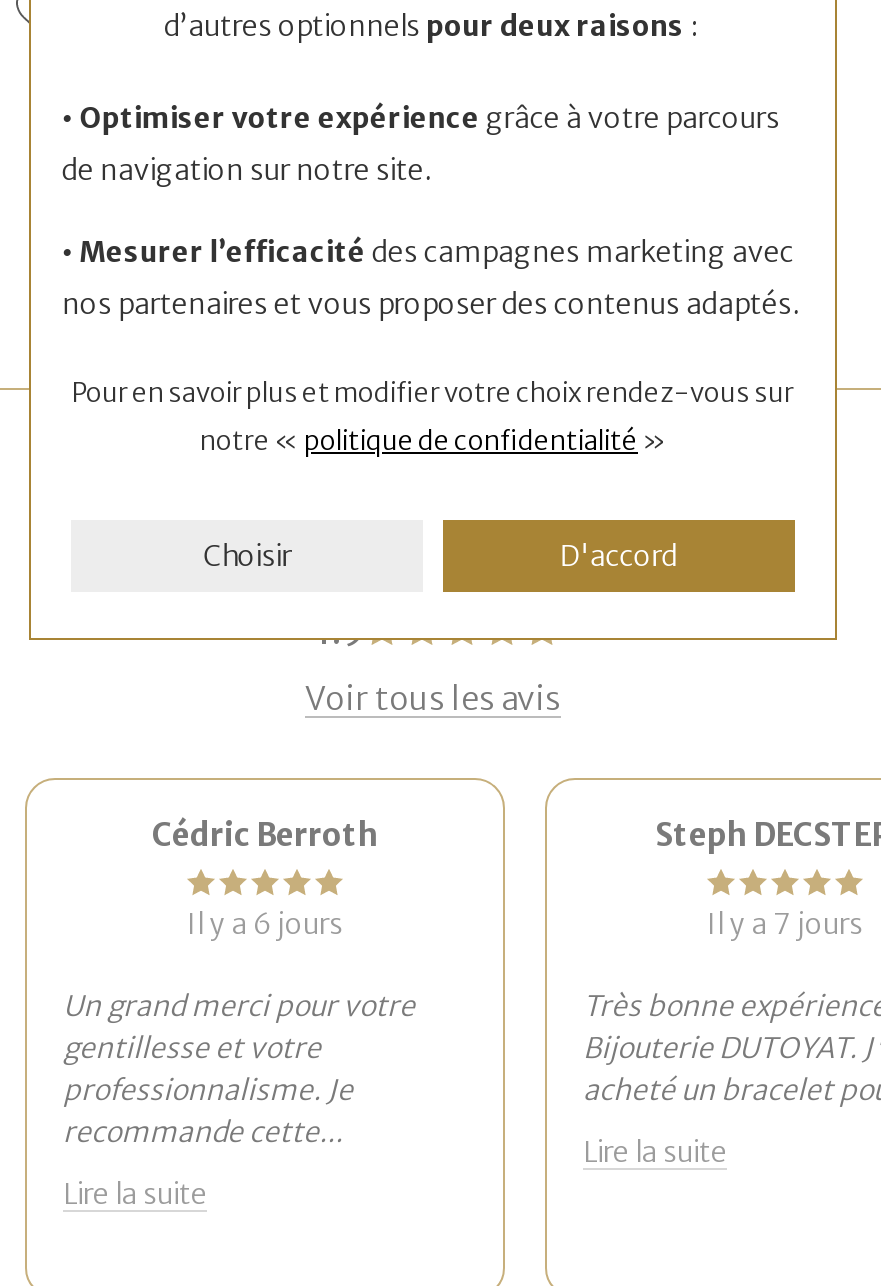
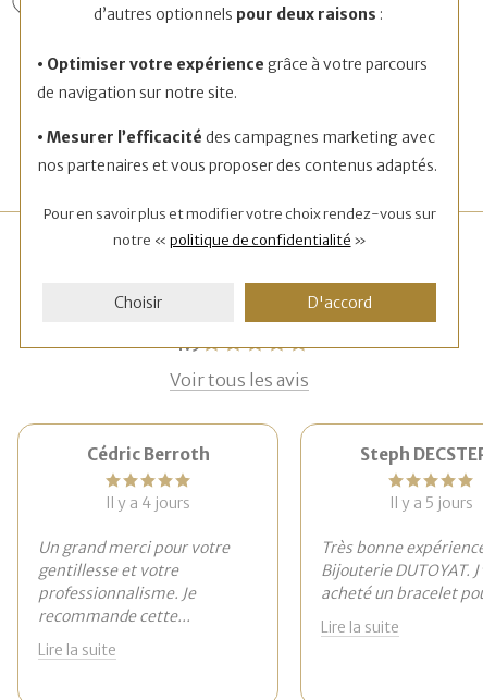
[187,906,343,942] Il y a 6 jours -> [106,493,190,513] Il y a 4 jours
[707,906,863,942] Il y a 7 jours -> [389,493,473,513] Il y a 5 jours

